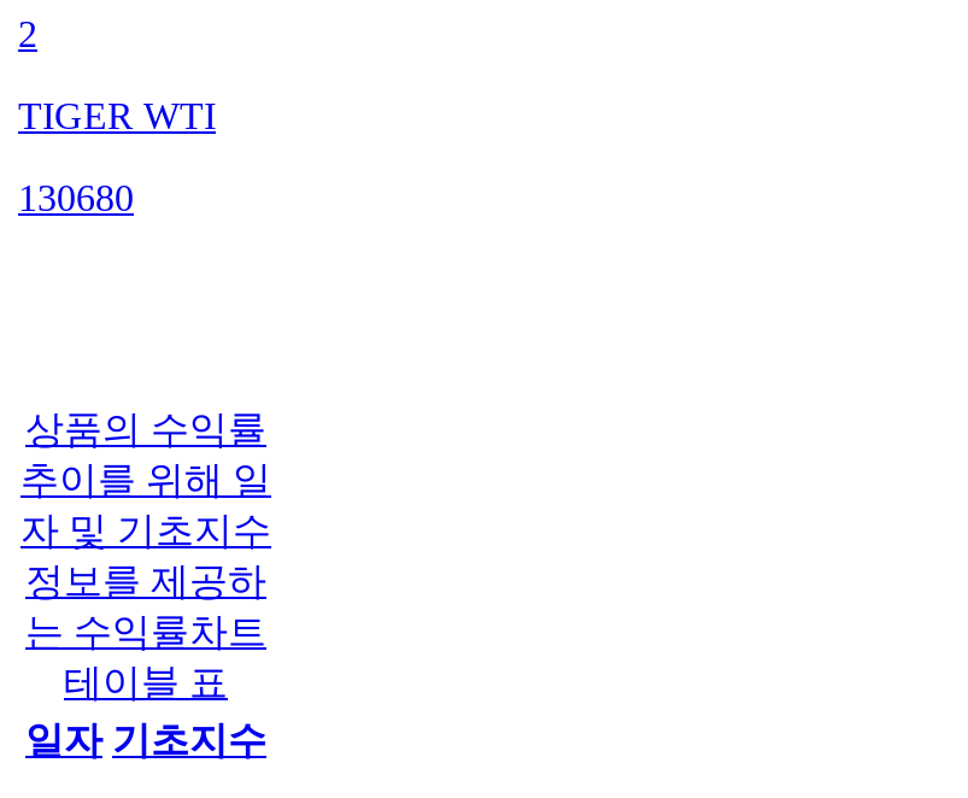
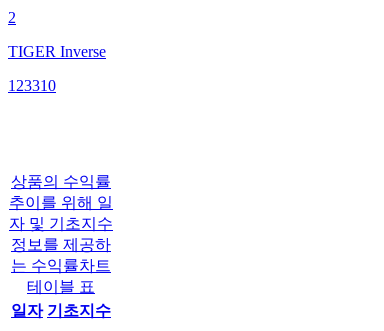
[18,95,216,136] TIGER WTI -> [8,43,106,60] TIGER Inverse
[18,177,134,218] 130680 -> [8,77,56,94] 123310

